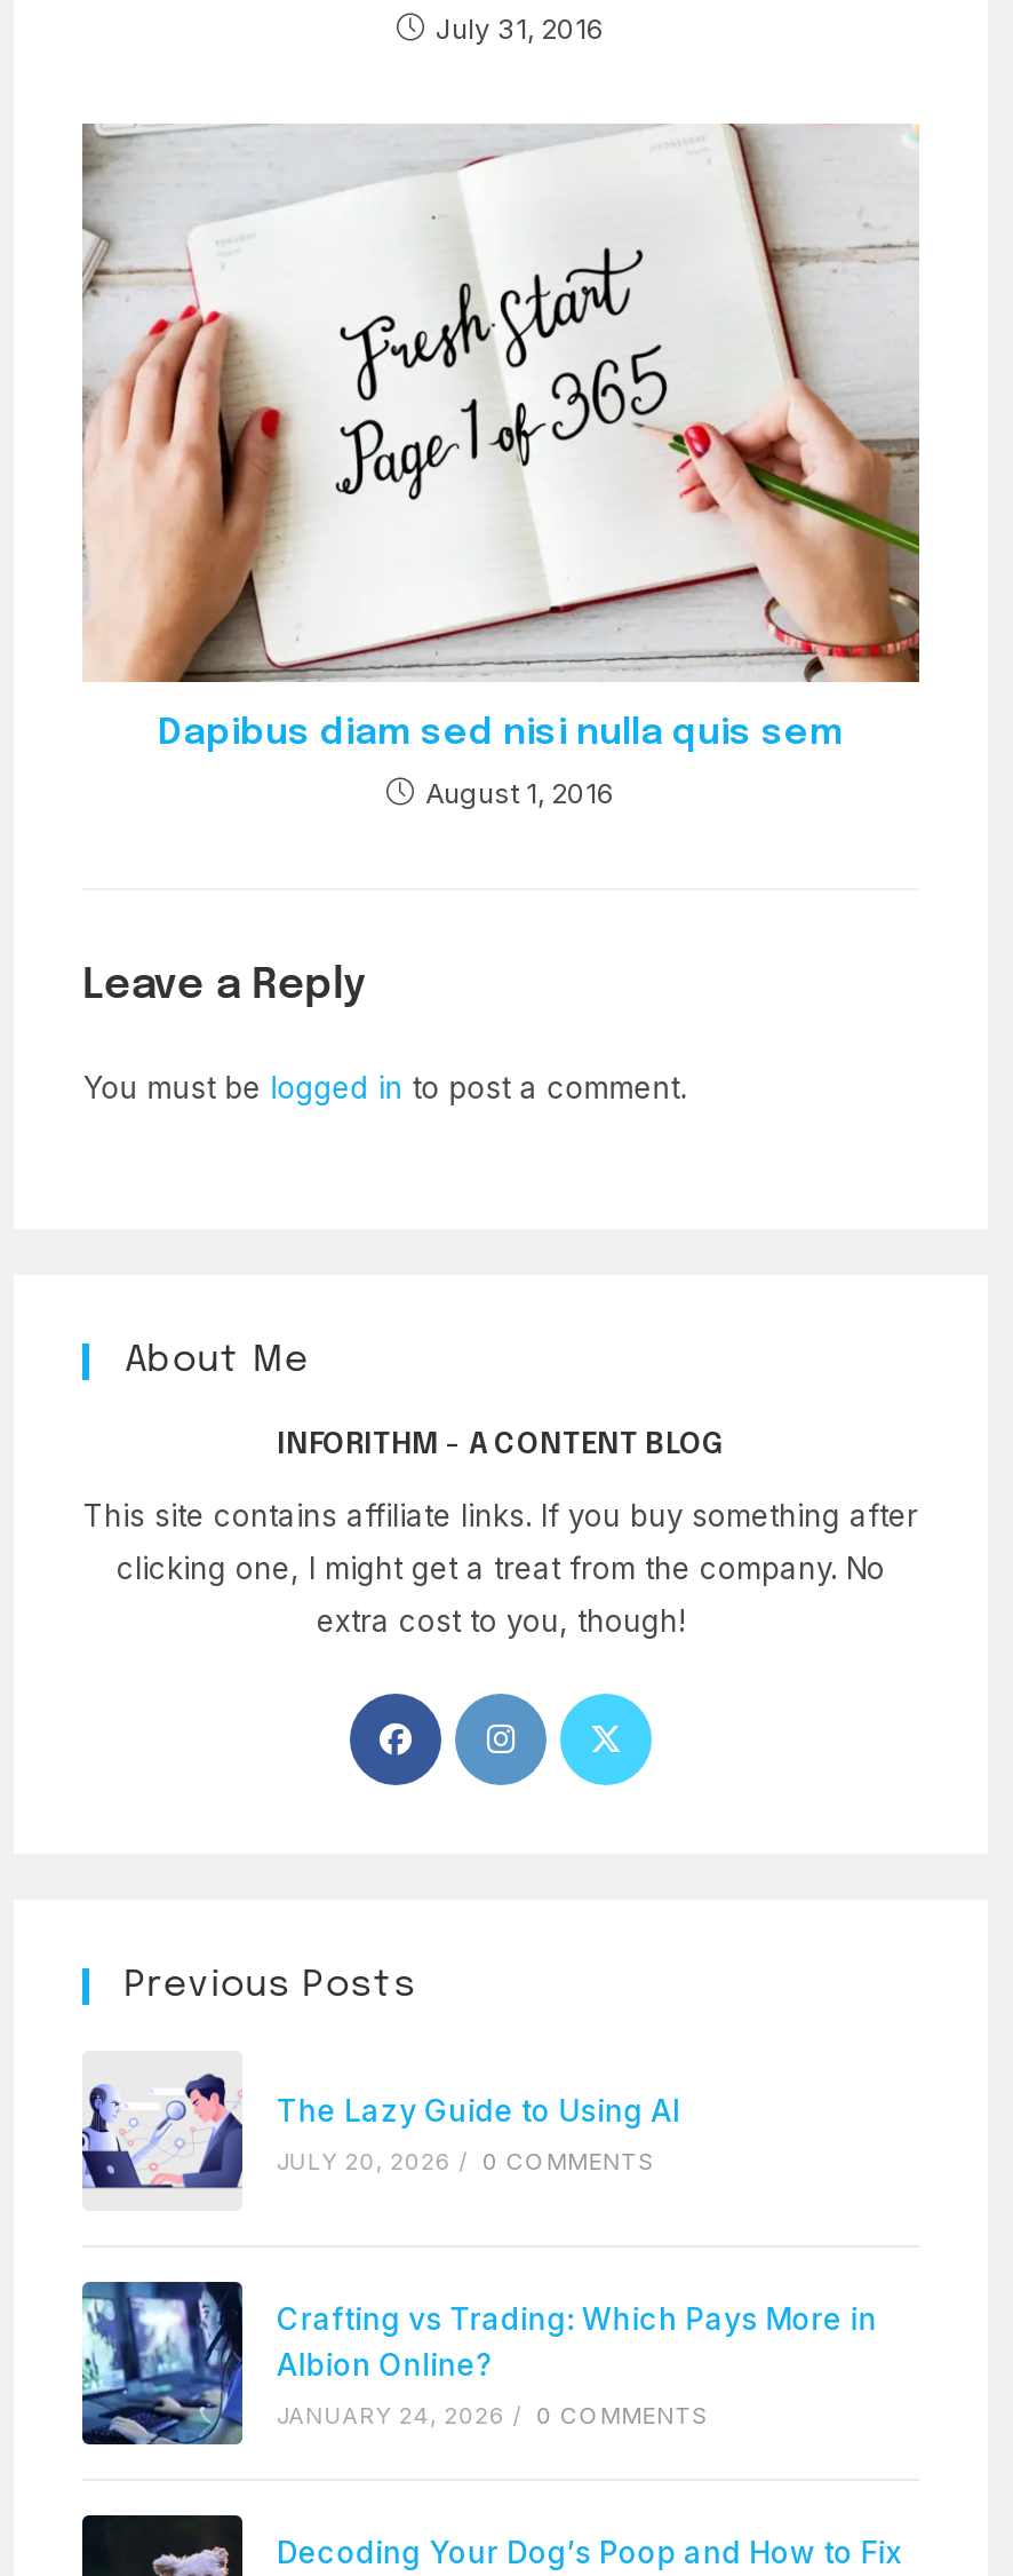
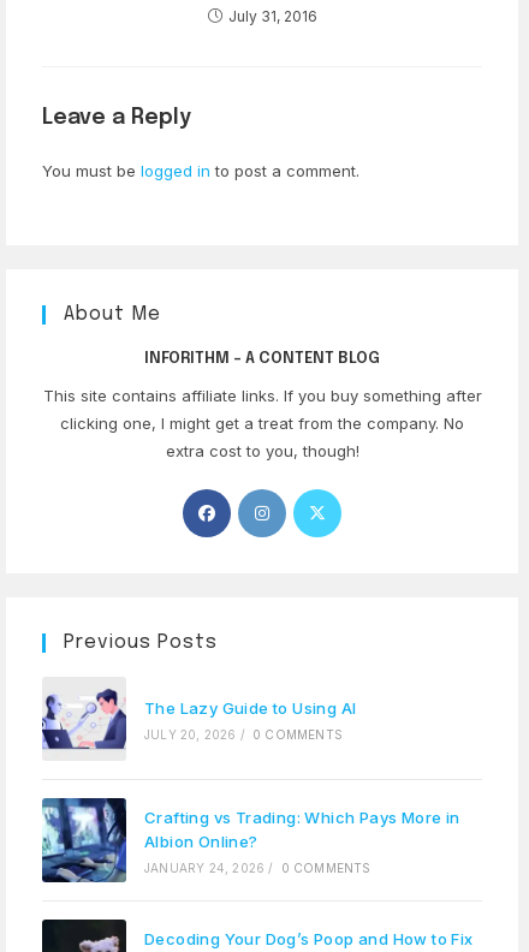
[80,122,922,810] [image] | Dapibus diam sed nisi nulla quis sem | August 1, 2016 -> none

